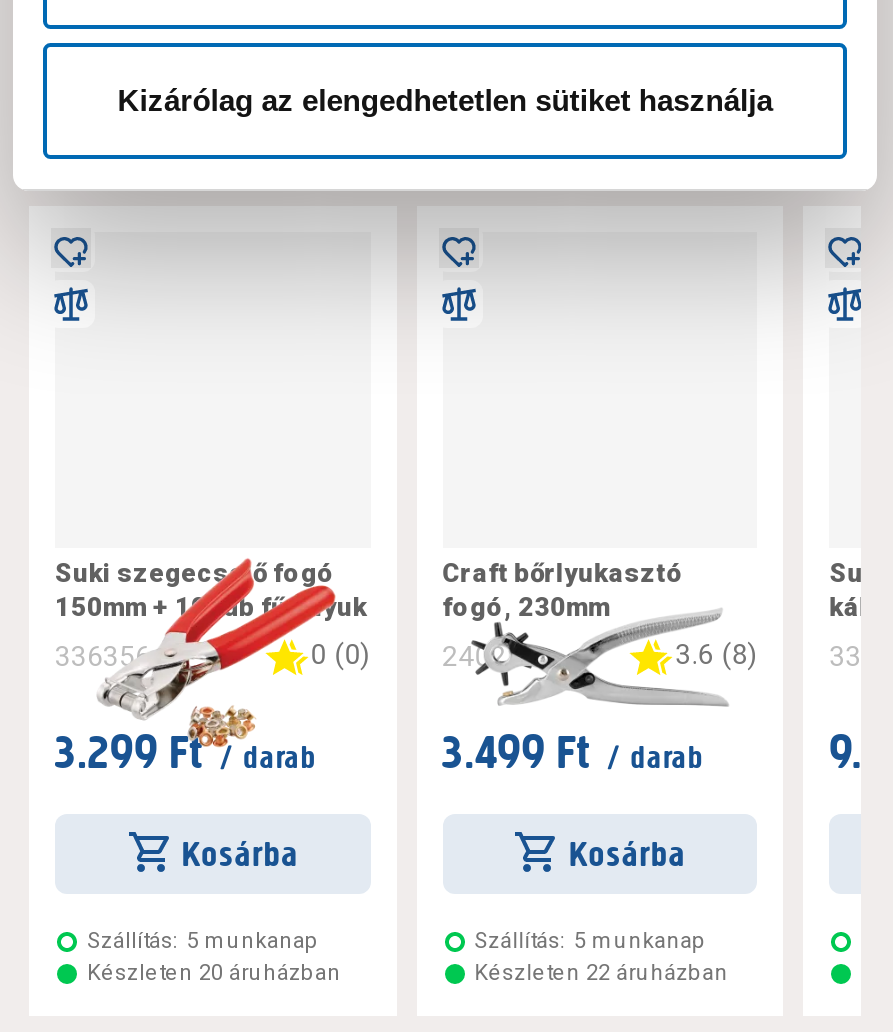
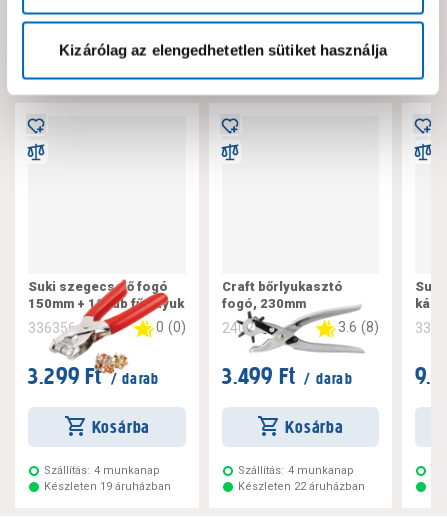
[87,927,319,953] Szállítás: 5 munkanap -> [44,464,160,477] Szállítás: 4 munkanap
[474,927,706,953] Szállítás: 5 munkanap -> [238,464,354,477] Szállítás: 4 munkanap
[87,959,341,985] Készleten 20 áruházban -> [44,480,171,493] Készleten 19 áruházban

